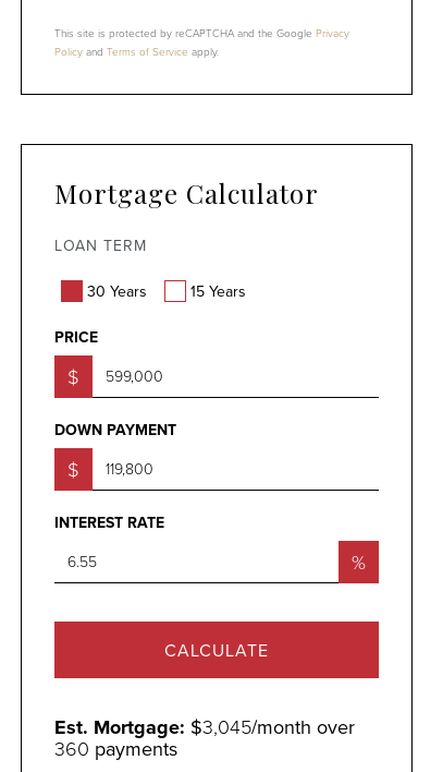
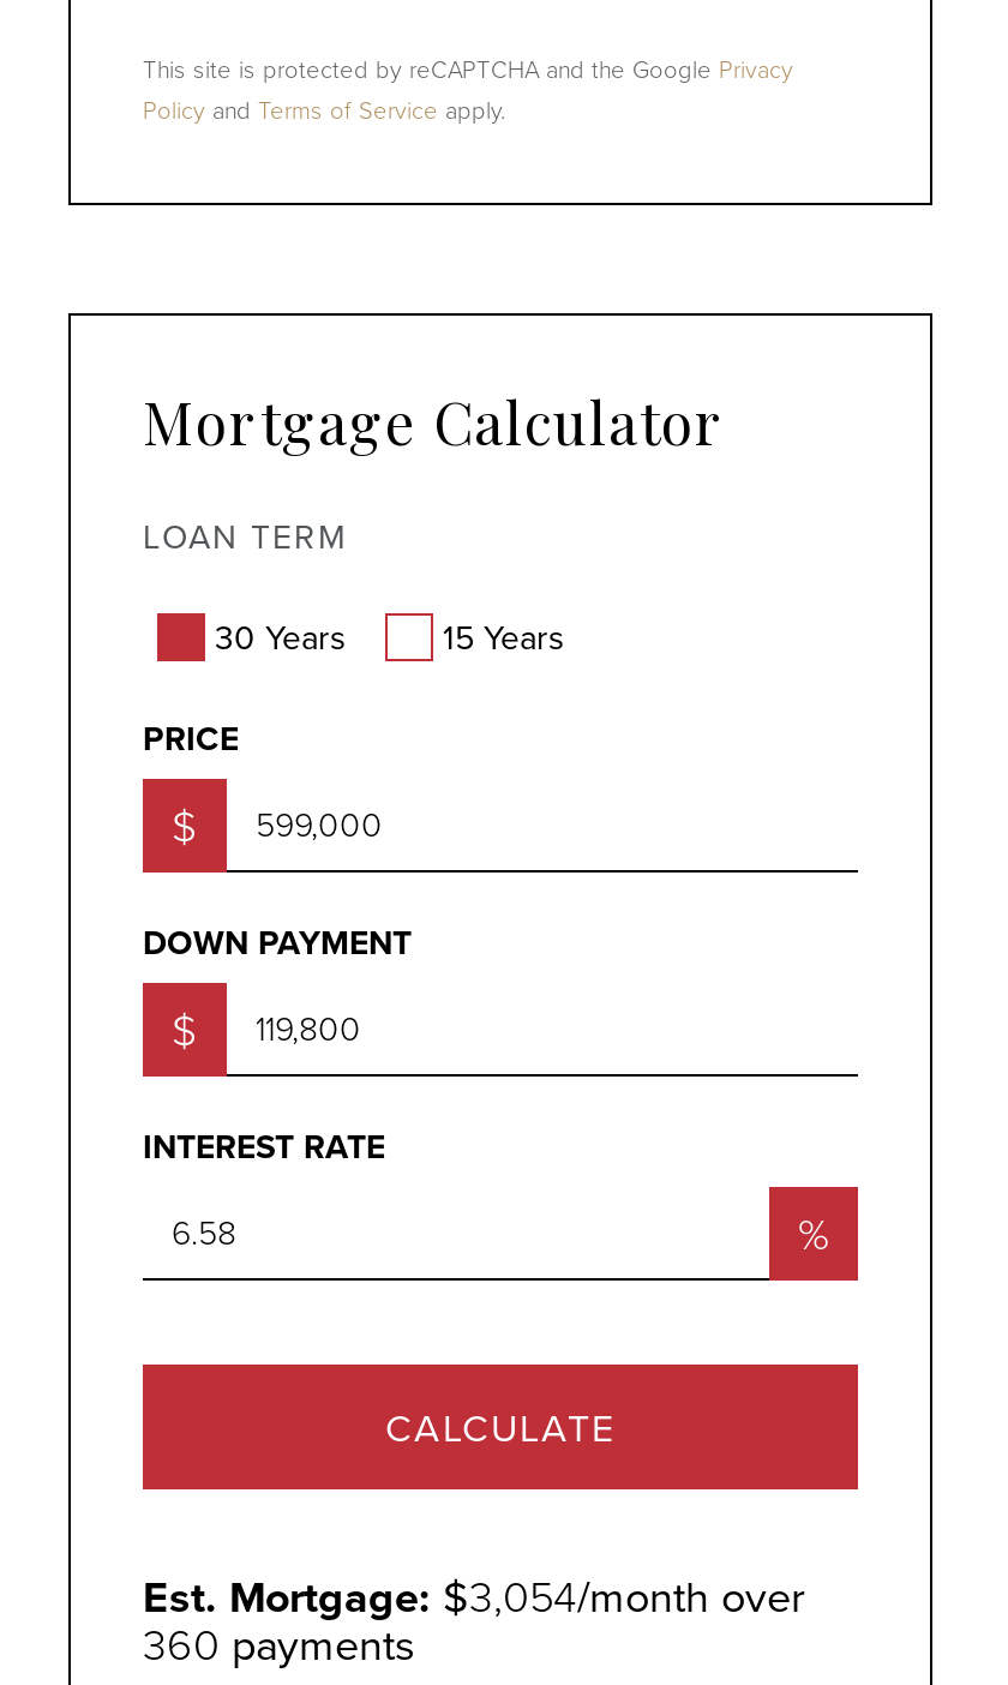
[54,713,355,741] Est. Mortgage: $3,045/month over -> [143,1565,805,1627] Est. Mortgage: $3,054/month over

